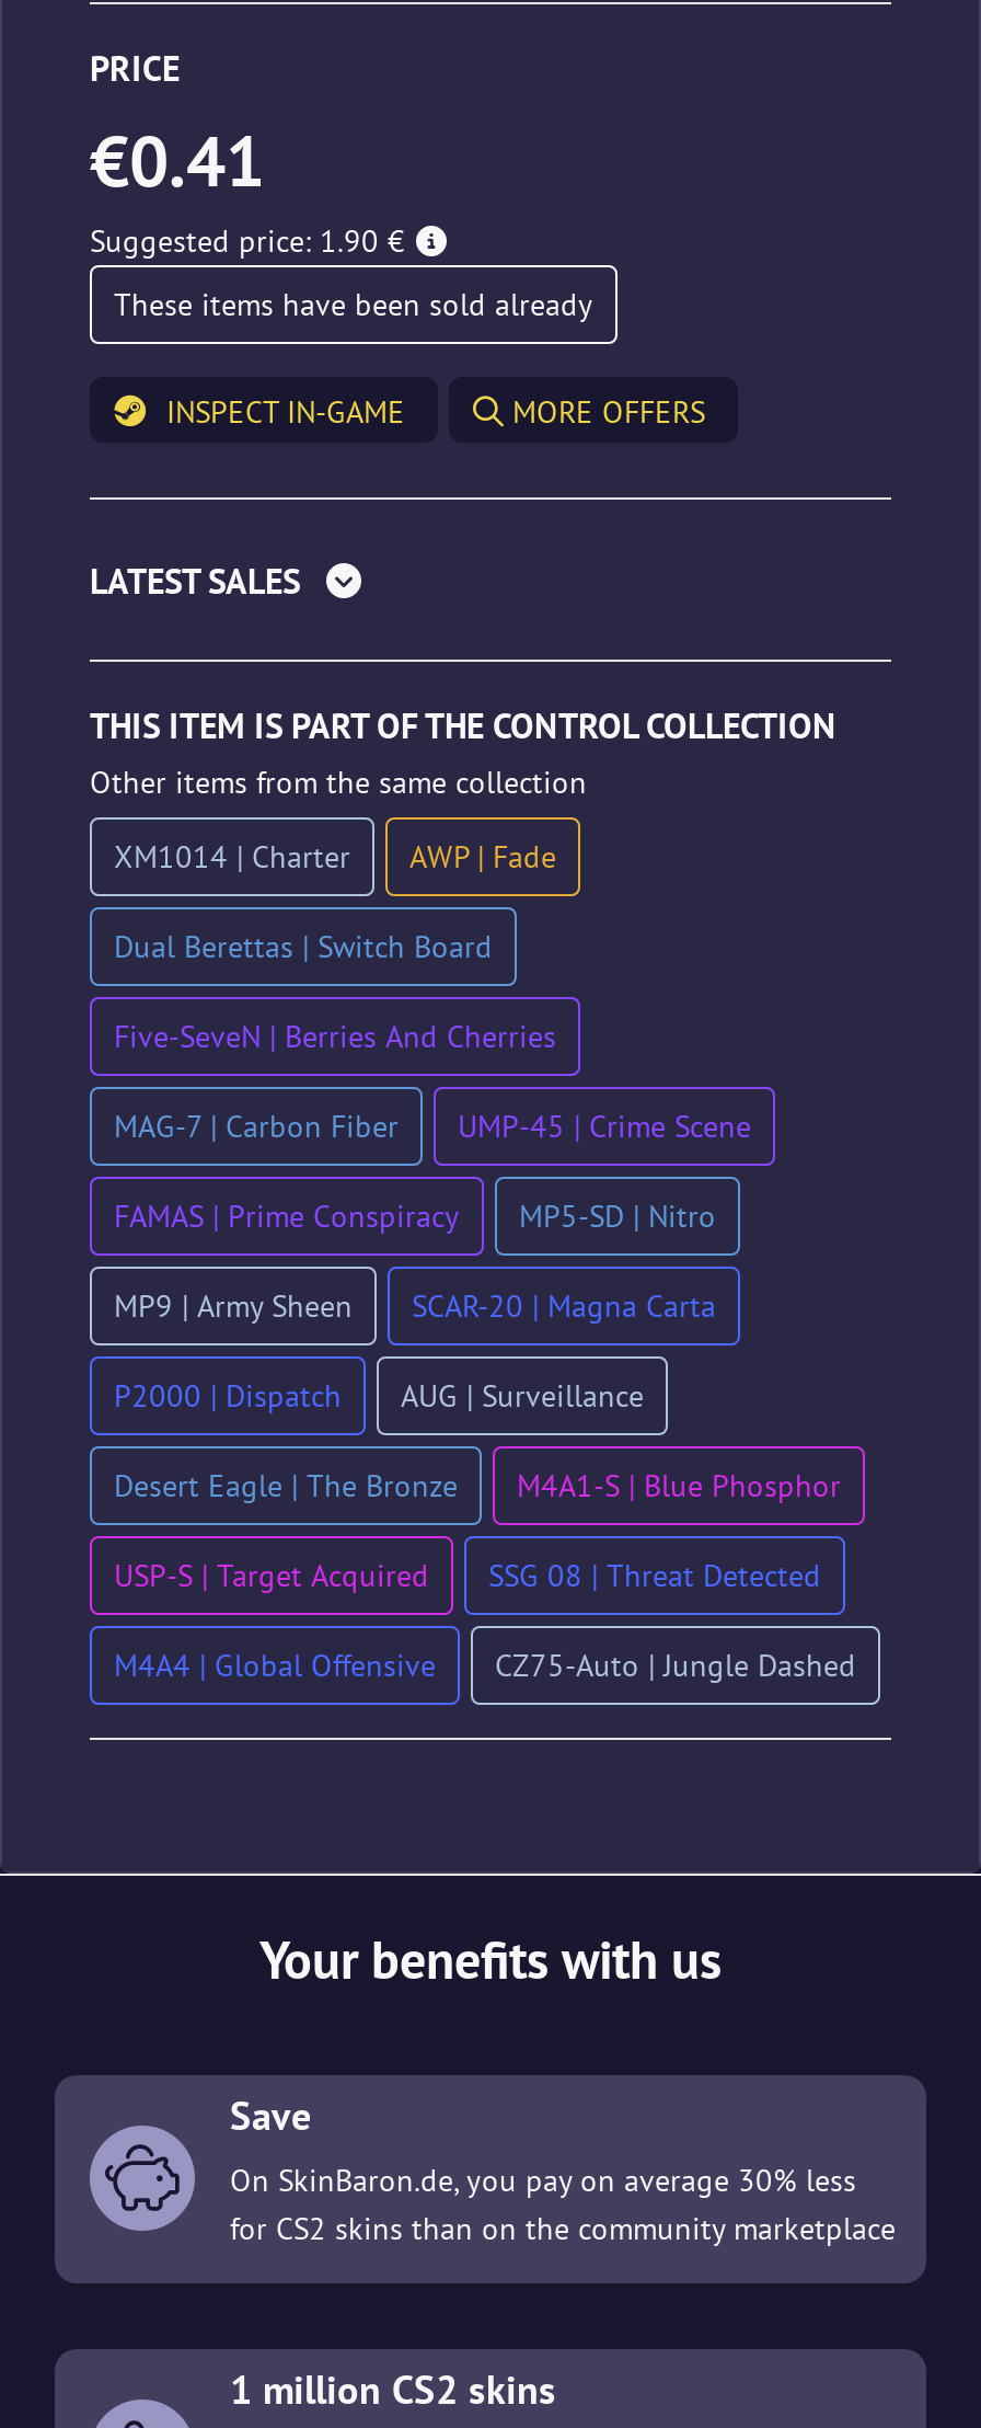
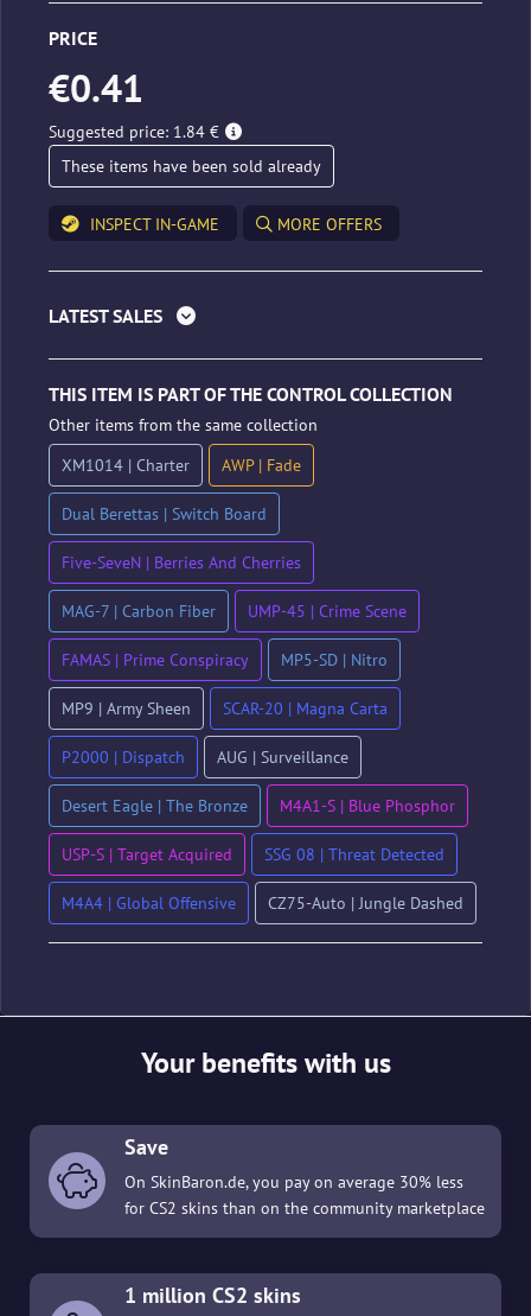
[90,220,405,260] Suggested price: 1.90 € -> [49,120,219,142] Suggested price: 1.84 €

